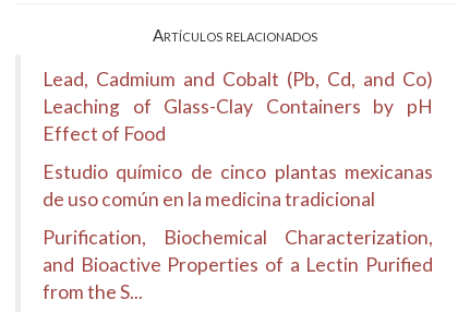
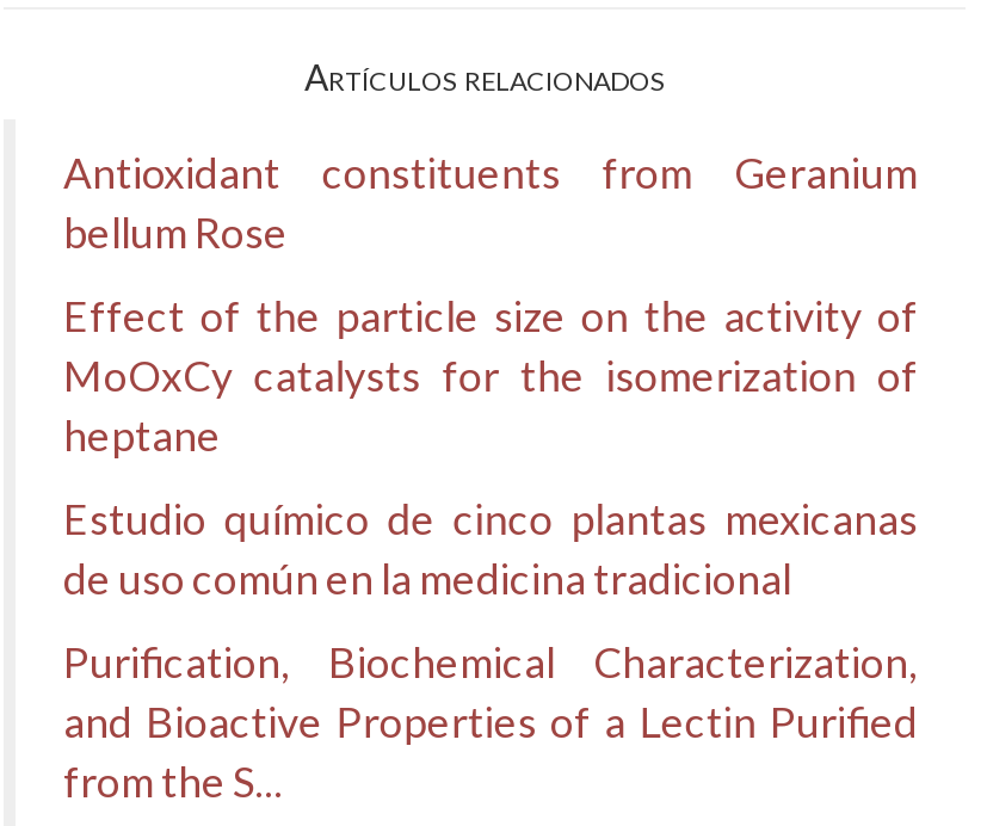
[43,68,433,145] Lead, Cadmium and Cobalt (Pb, Cd, and Co) | Leaching of Glass-Clay Containers by pH | Effect of Food -> [63,148,918,461] Antioxidant constituents from Geranium | bellum Rose | Effect of the particle size on the activity of | MoOxCy catalysts for the isomerization of | heptane

